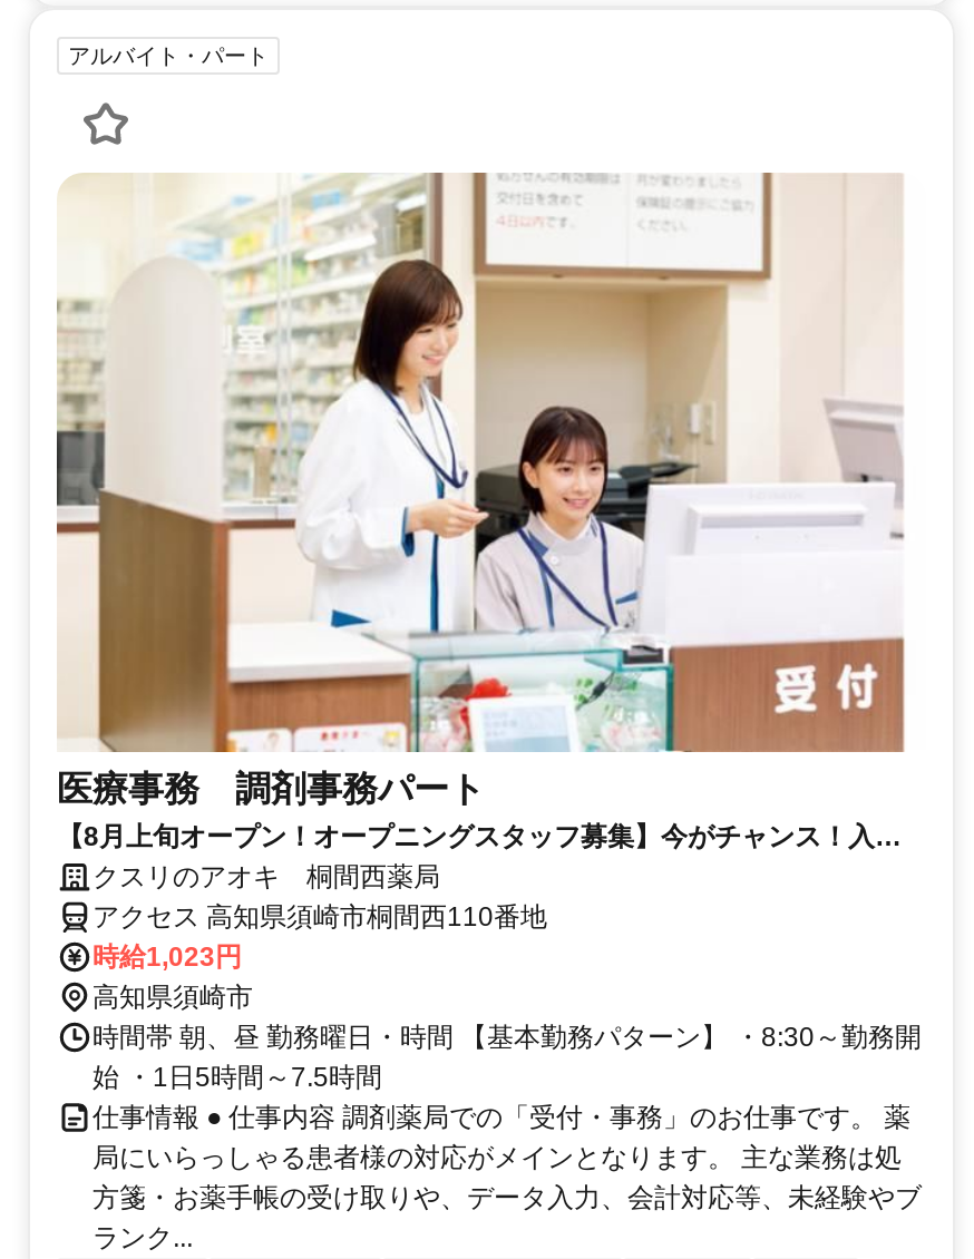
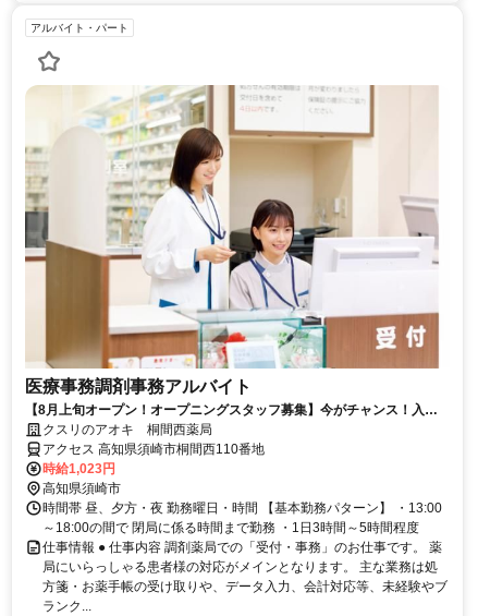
[57,770,485,808] 医療事務 調剤事務パート -> [25,377,252,395] 医療事務調剤事務アルバイト
[92,1022,922,1093] 時間帯 朝、昼 勤務曜日・時間 【基本勤務パターン】 ・8:30～勤務開 | 始 ・1日5時間～7.5時間 -> [42,500,442,535] 時間帯 昼、夕方・夜 勤務曜日・時間 【基本勤務パターン】 ・13:00 | ～18:00の間で 閉局に係る時間まで勤務 ・1日3時間～5時間程度

